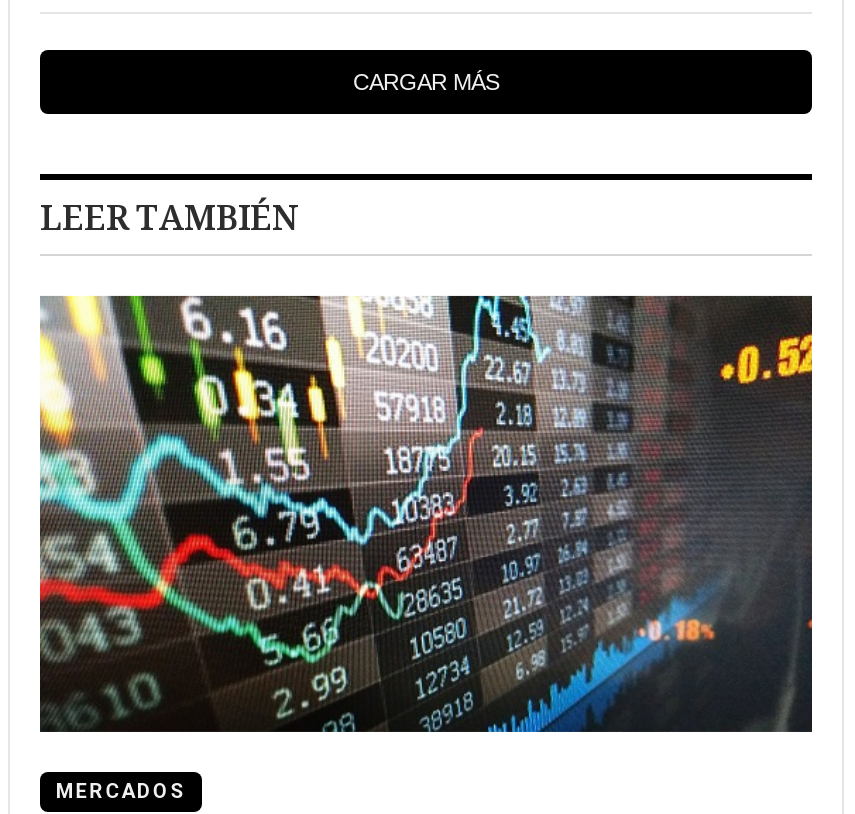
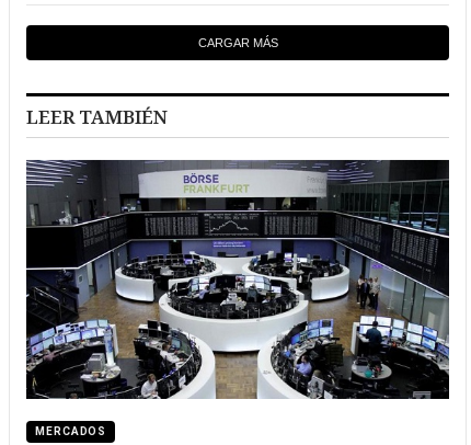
[38,294,814,734] [image] -> [25,159,450,400] [image]

